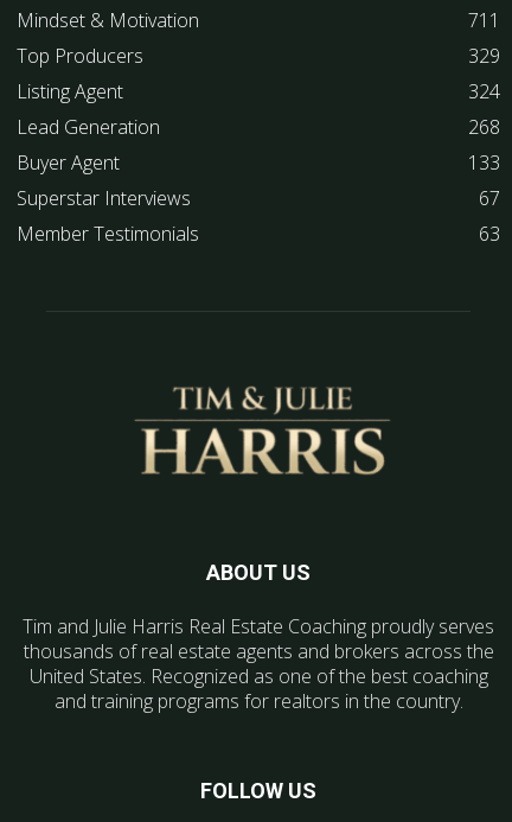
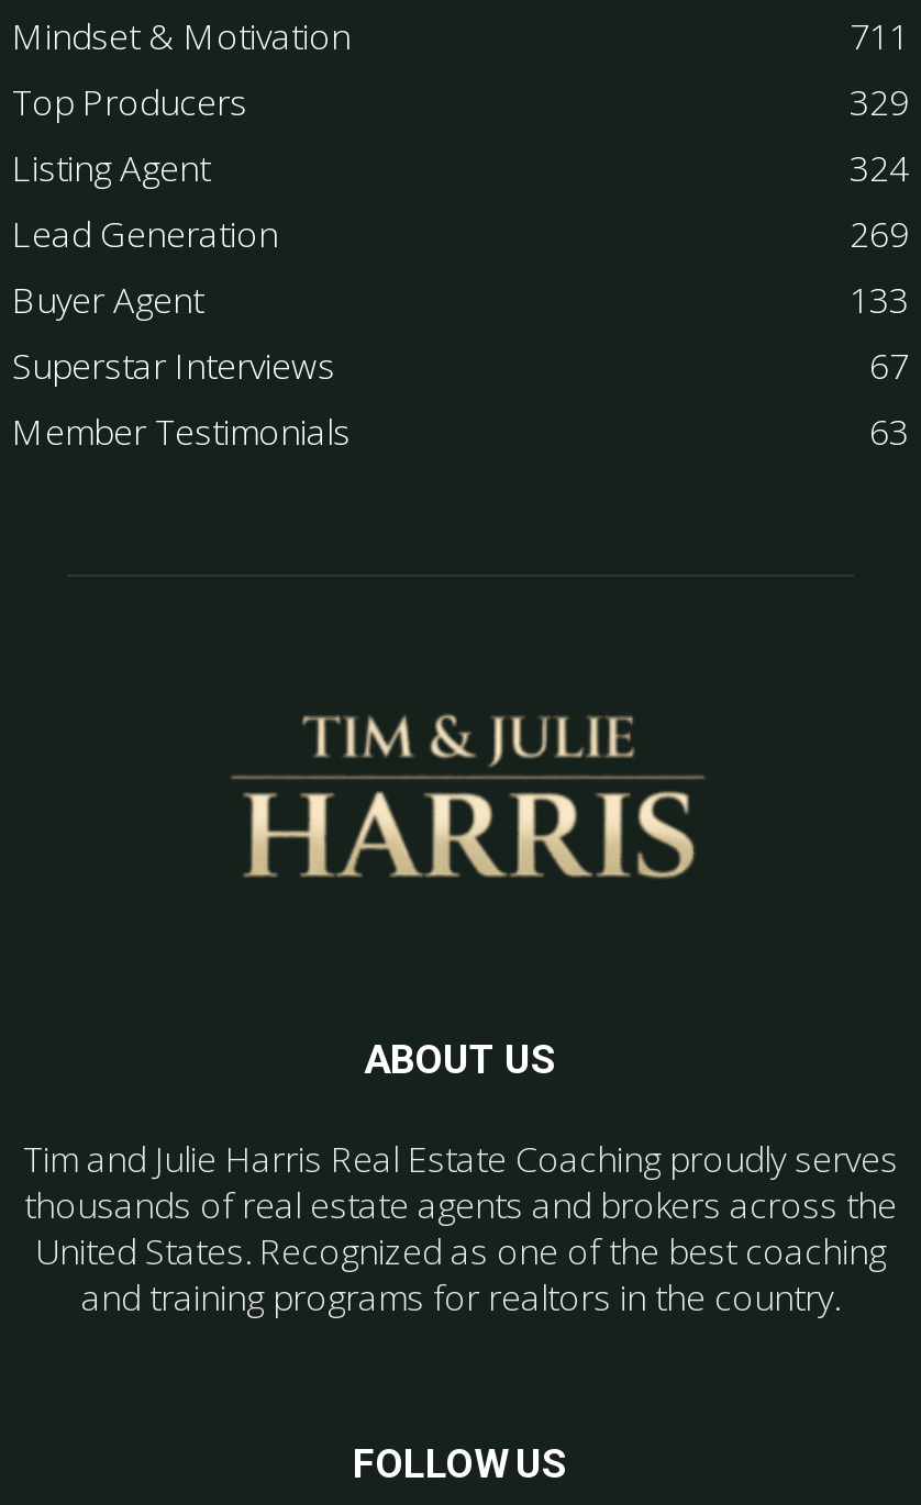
[468,113,500,139] 268 -> [850,209,909,257] 269

